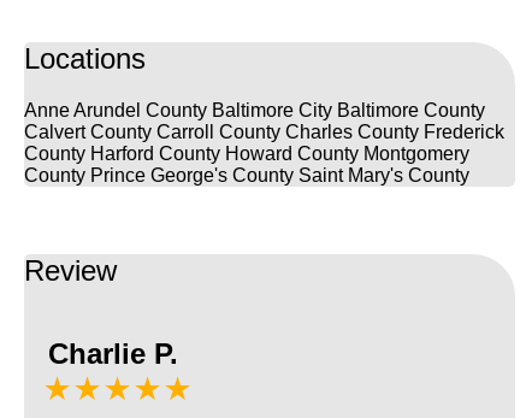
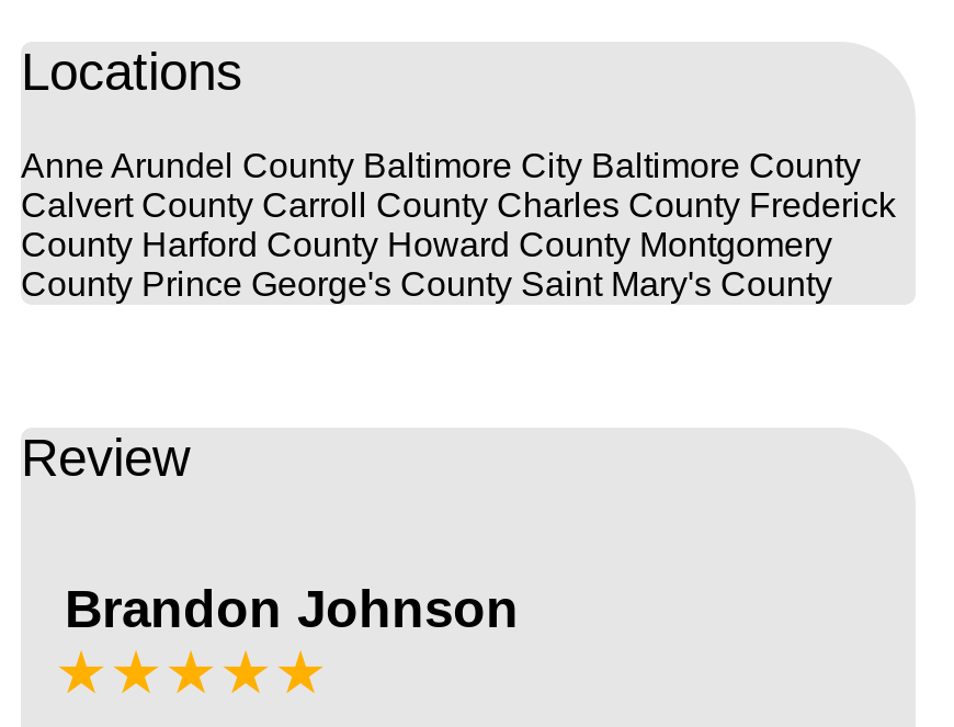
[48,338,178,370] Charlie P. -> [65,580,519,639] Brandon Johnson

